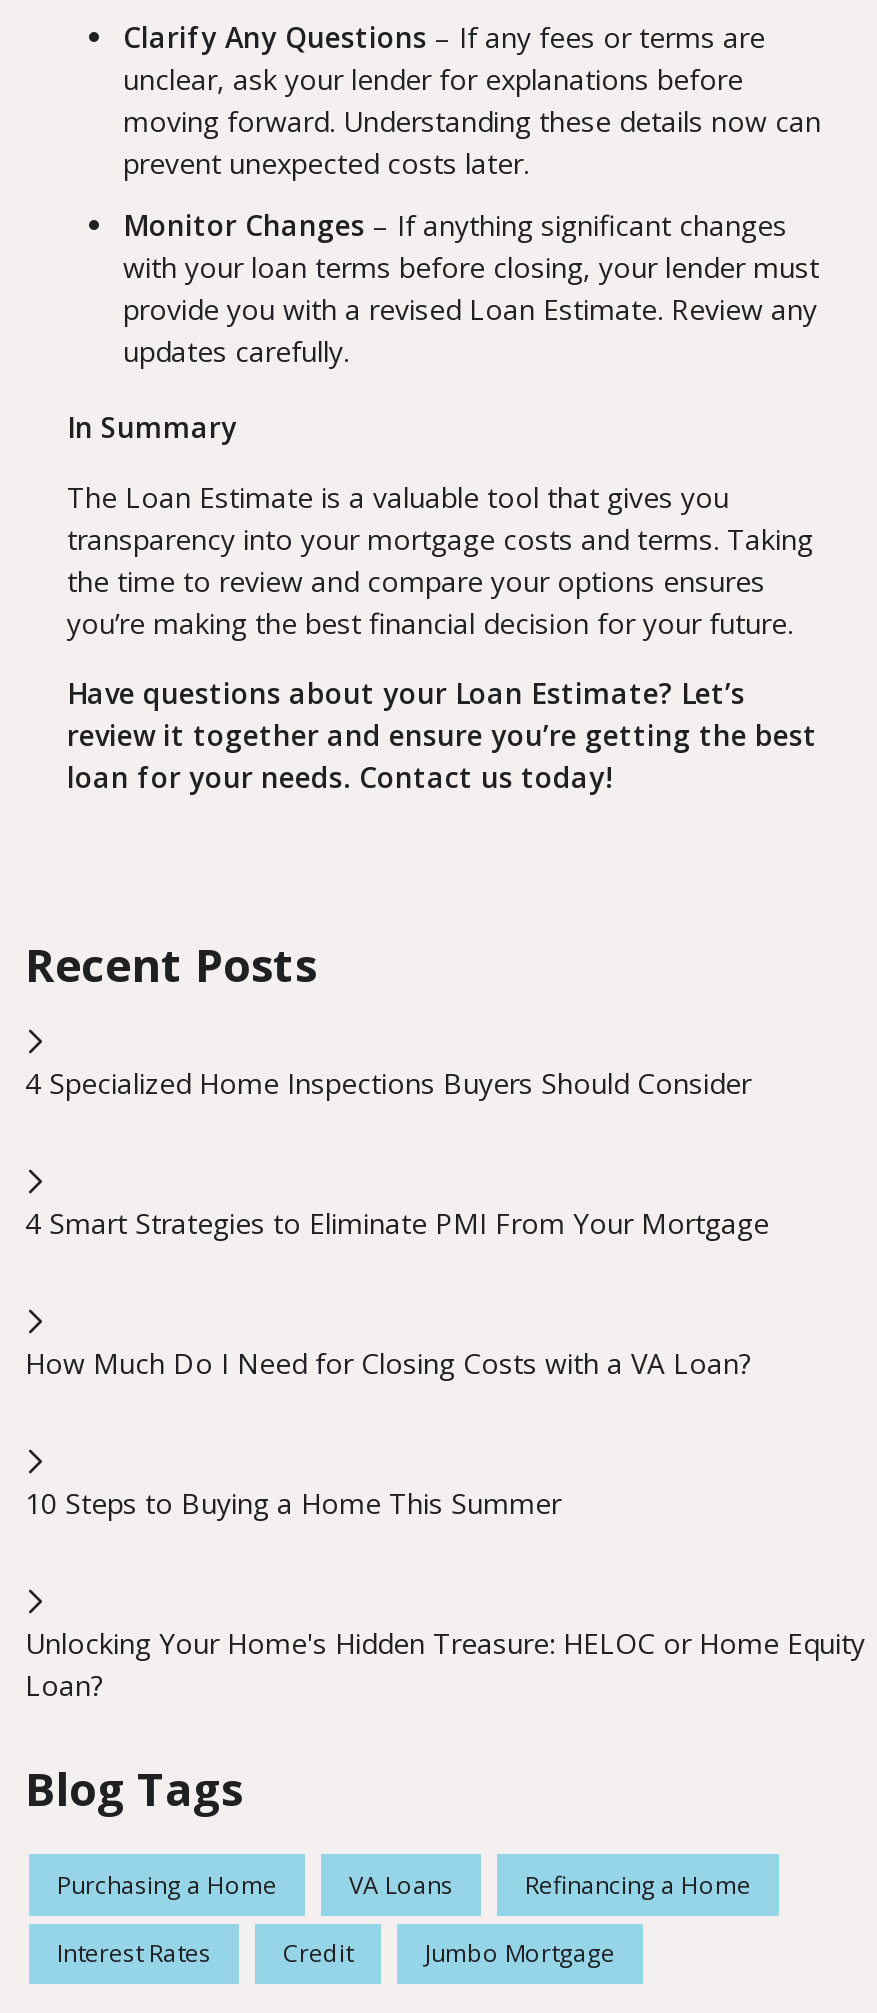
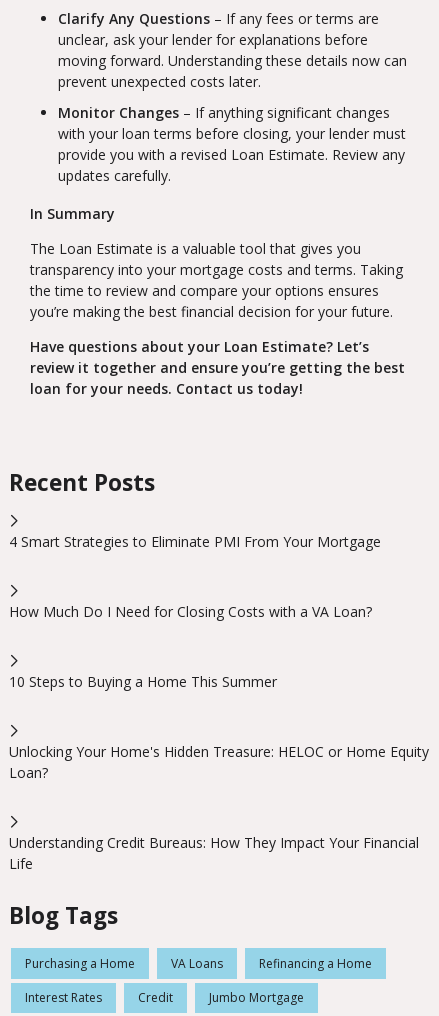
[25,1064,751,1102] 4 Specialized Home Inspections Buyers Should Consider -> none
moved [25,1204,865,1704] -> [9,532,429,782]: 4 Smart Strategies to Eliminate PMI From Your Mortgage | How Much Do I Need for Closing Costs with a VA Loan? | 10 Steps to Buying a Home This Summer | Unlocking Your Home's Hidden Treasure: HELOC or Home Equity | Loan?
none -> [9,833,419,873] Understanding Credit Bureaus: How They Impact Your Financial | Life

